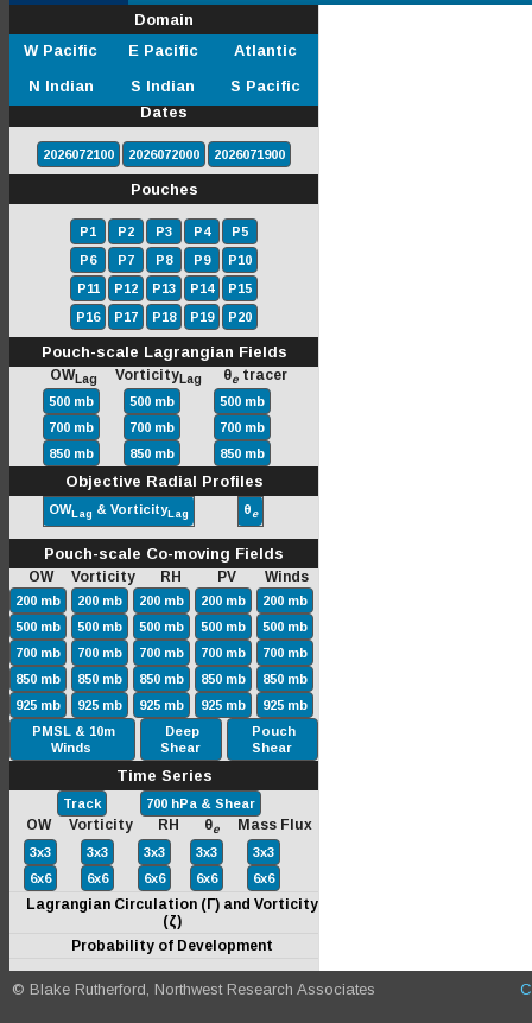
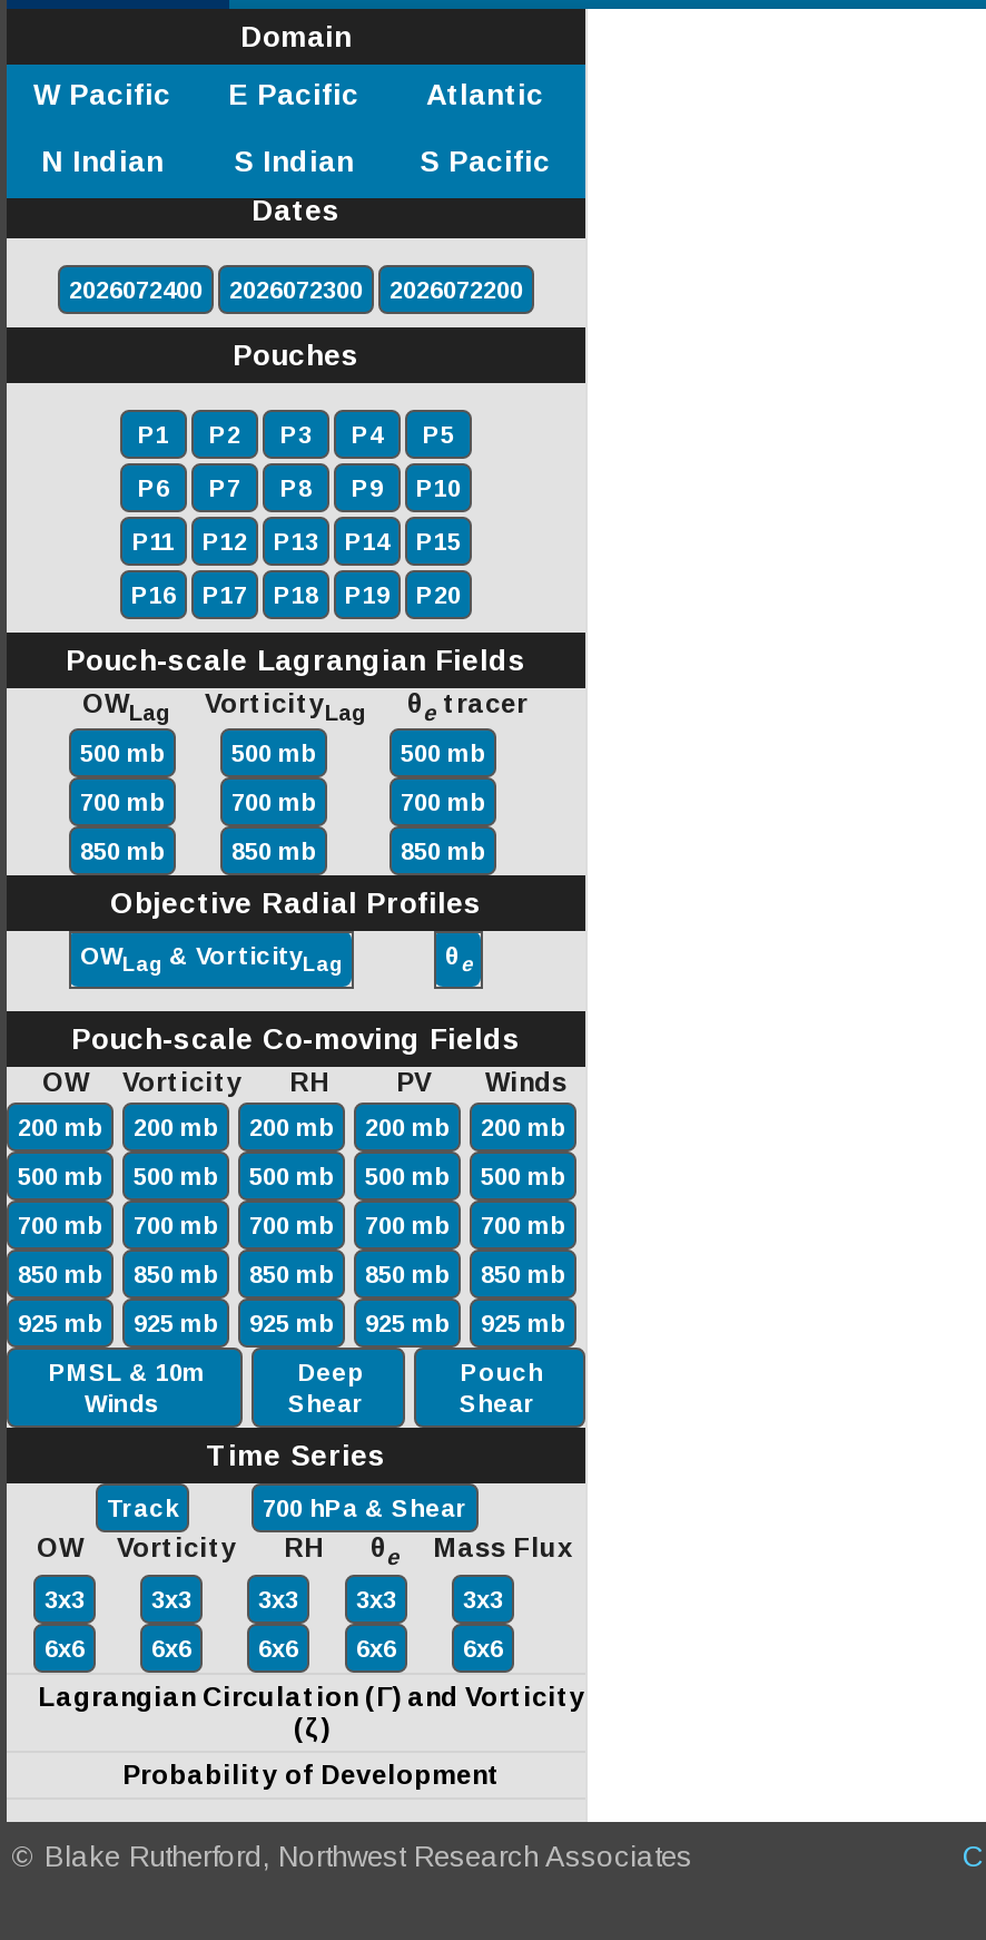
[43,147,114,161] 2026072100 -> [69,276,203,303] 2026072400
[128,147,199,161] 2026072000 -> [229,276,363,303] 2026072300
[214,147,285,161] 2026071900 -> [390,276,523,303] 2026072200

